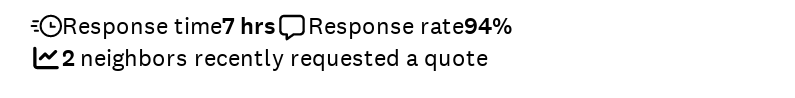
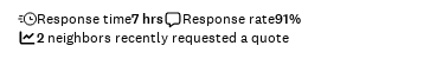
[308,10,512,42] Response rate94% -> [182,9,301,28] Response rate91%

